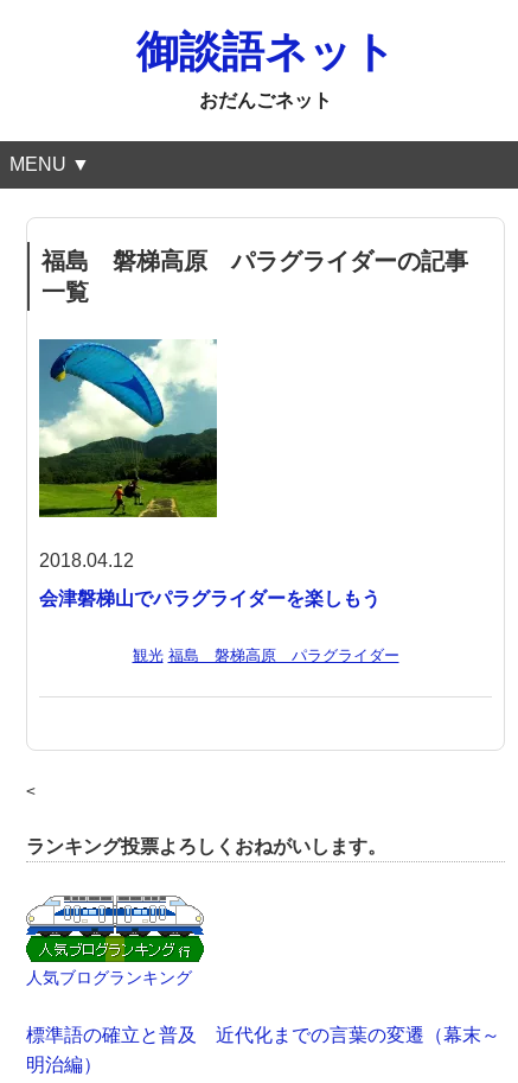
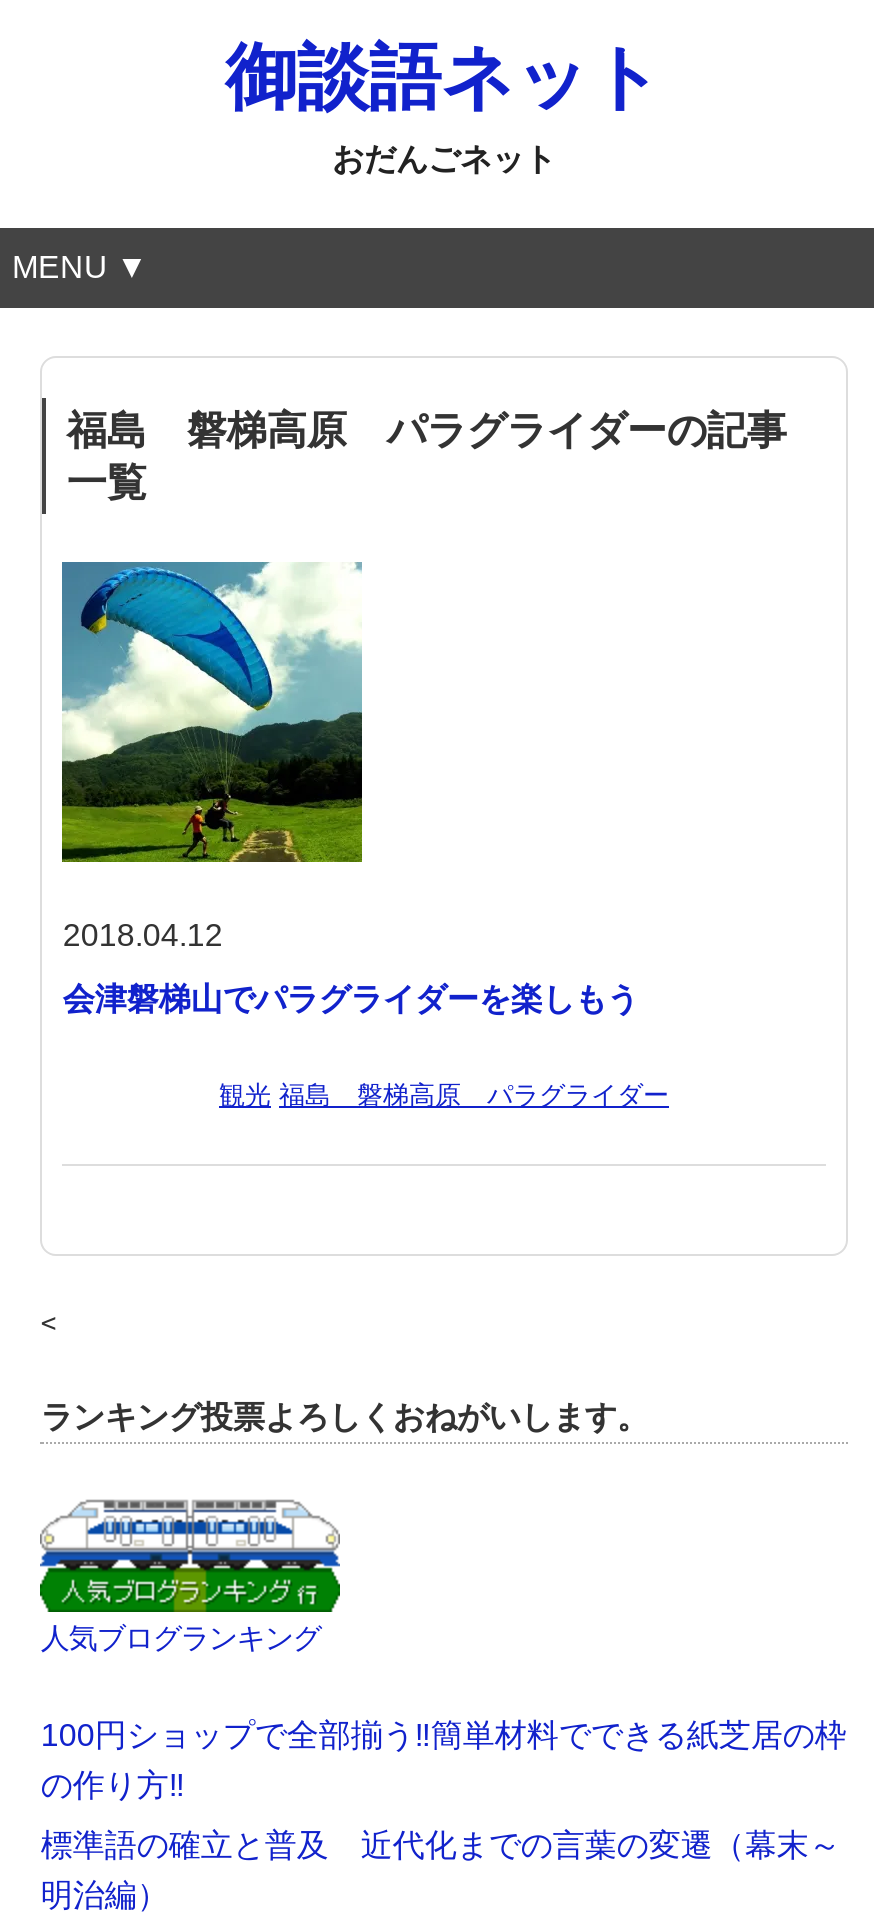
none -> [41,1718,847,1802] 100円ショップで全部揃う‼︎簡単材料でできる紙芝居の枠 | の作り方‼︎

